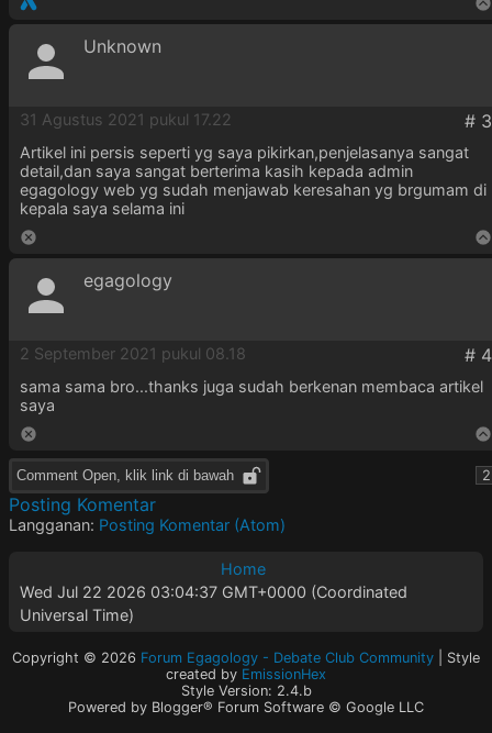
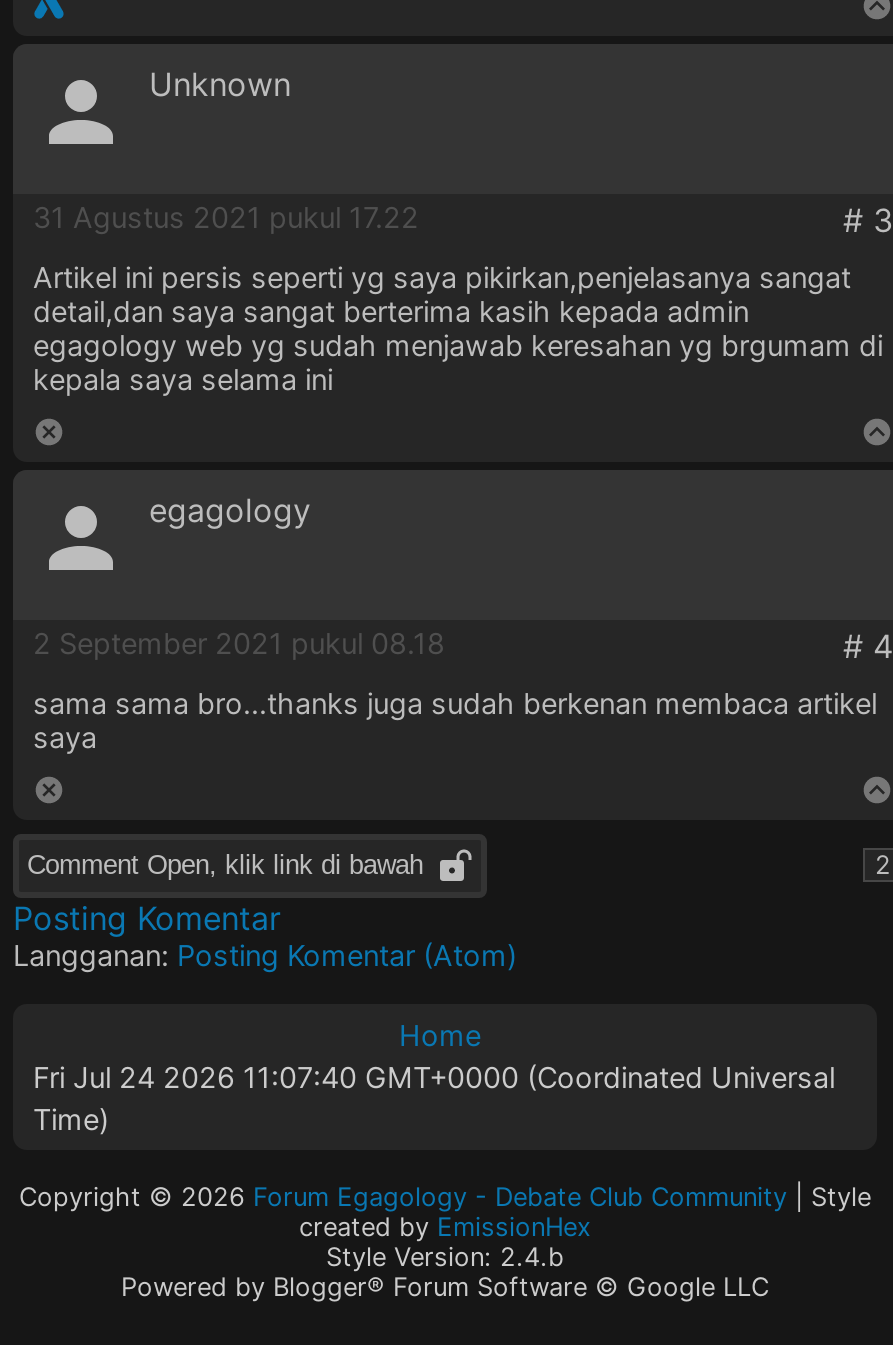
[20,582,407,624] Wed Jul 22 2026 03:04:37 GMT+0000 (Coordinated | Universal Time) -> [33,1059,835,1135] Fri Jul 24 2026 11:07:40 GMT+0000 (Coordinated Universal | Time)

